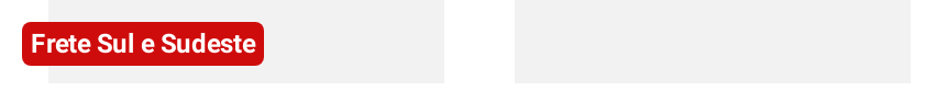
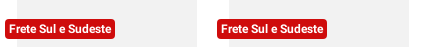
none -> [221,22,323,36] Frete Sul e Sudeste

